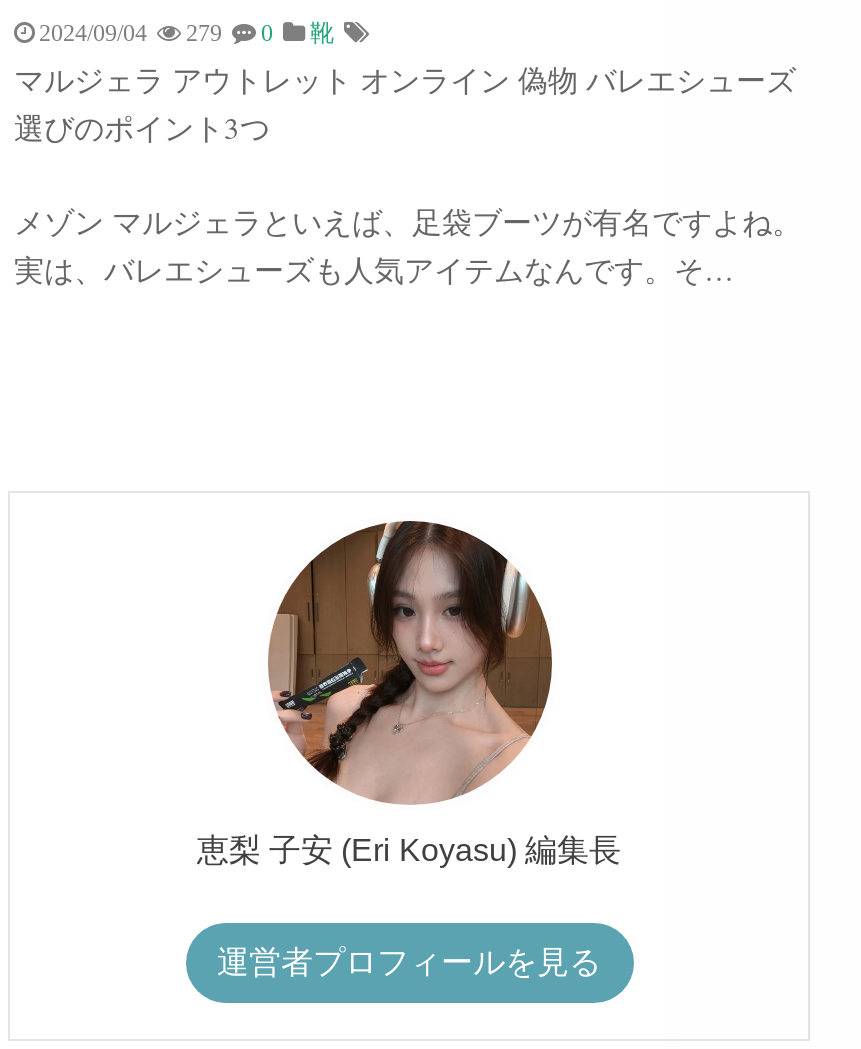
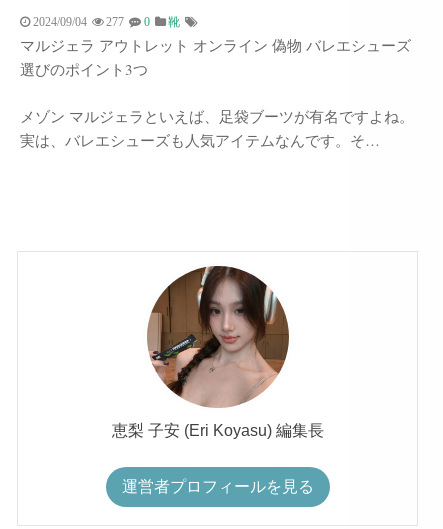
[186,21,222,45] 279 -> [106,16,124,28] 277

